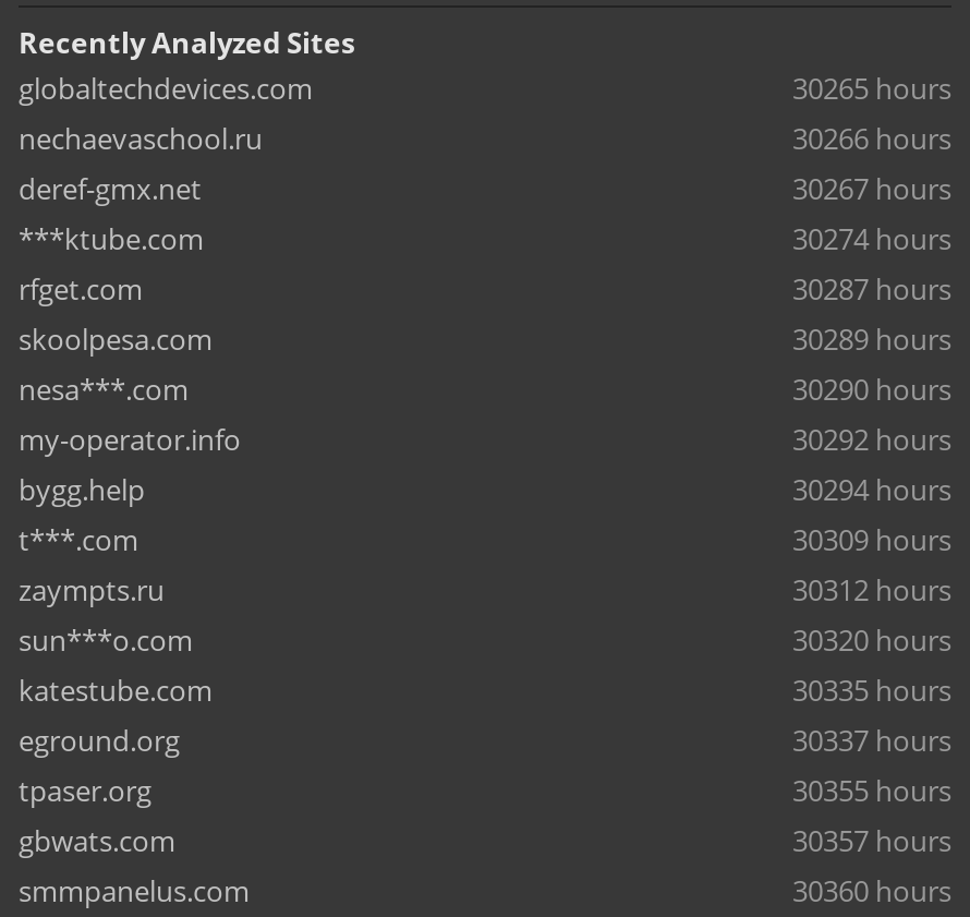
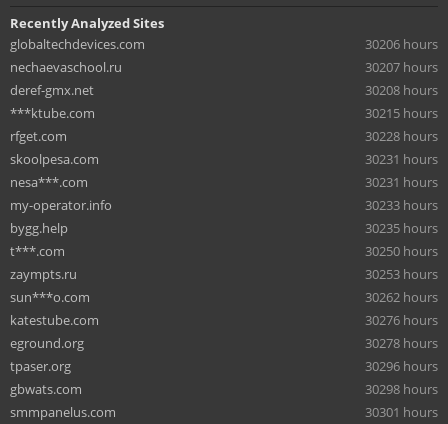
[792,69,951,109] 30265 hours -> [365,35,438,53] 30206 hours
[792,120,951,159] 30266 hours -> [365,58,438,76] 30207 hours
[792,170,951,209] 30267 hours -> [365,81,438,99] 30208 hours
[792,220,951,259] 30274 hours -> [365,104,438,122] 30215 hours
[792,270,951,309] 30287 hours -> [365,127,438,145] 30228 hours
[792,320,951,359] 30289 hours -> [365,150,438,168] 30231 hours
[792,370,951,410] 30290 hours -> [365,173,438,191] 30231 hours
[792,420,951,460] 30292 hours -> [365,196,438,214] 30233 hours
[792,471,951,510] 30294 hours -> [365,219,438,237] 30235 hours
[792,521,951,560] 30309 hours -> [365,242,438,260] 30250 hours
[792,571,951,610] 30312 hours -> [365,265,438,283] 30253 hours
[792,621,951,660] 30320 hours -> [365,288,438,306] 30262 hours
[792,671,951,710] 30335 hours -> [365,311,438,329] 30276 hours
[792,721,951,761] 30337 hours -> [365,334,438,352] 30278 hours
[792,772,951,811] 30355 hours -> [365,357,438,375] 30296 hours
[792,822,951,861] 30357 hours -> [365,380,438,398] 30298 hours
[792,872,951,911] 30360 hours -> [365,403,438,421] 30301 hours

